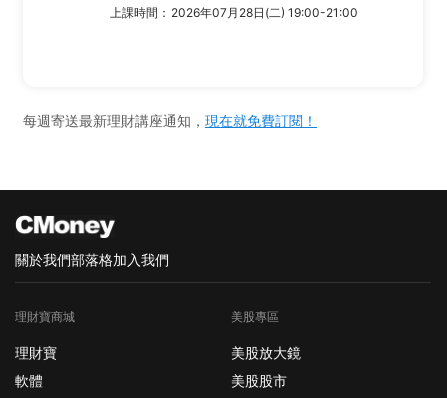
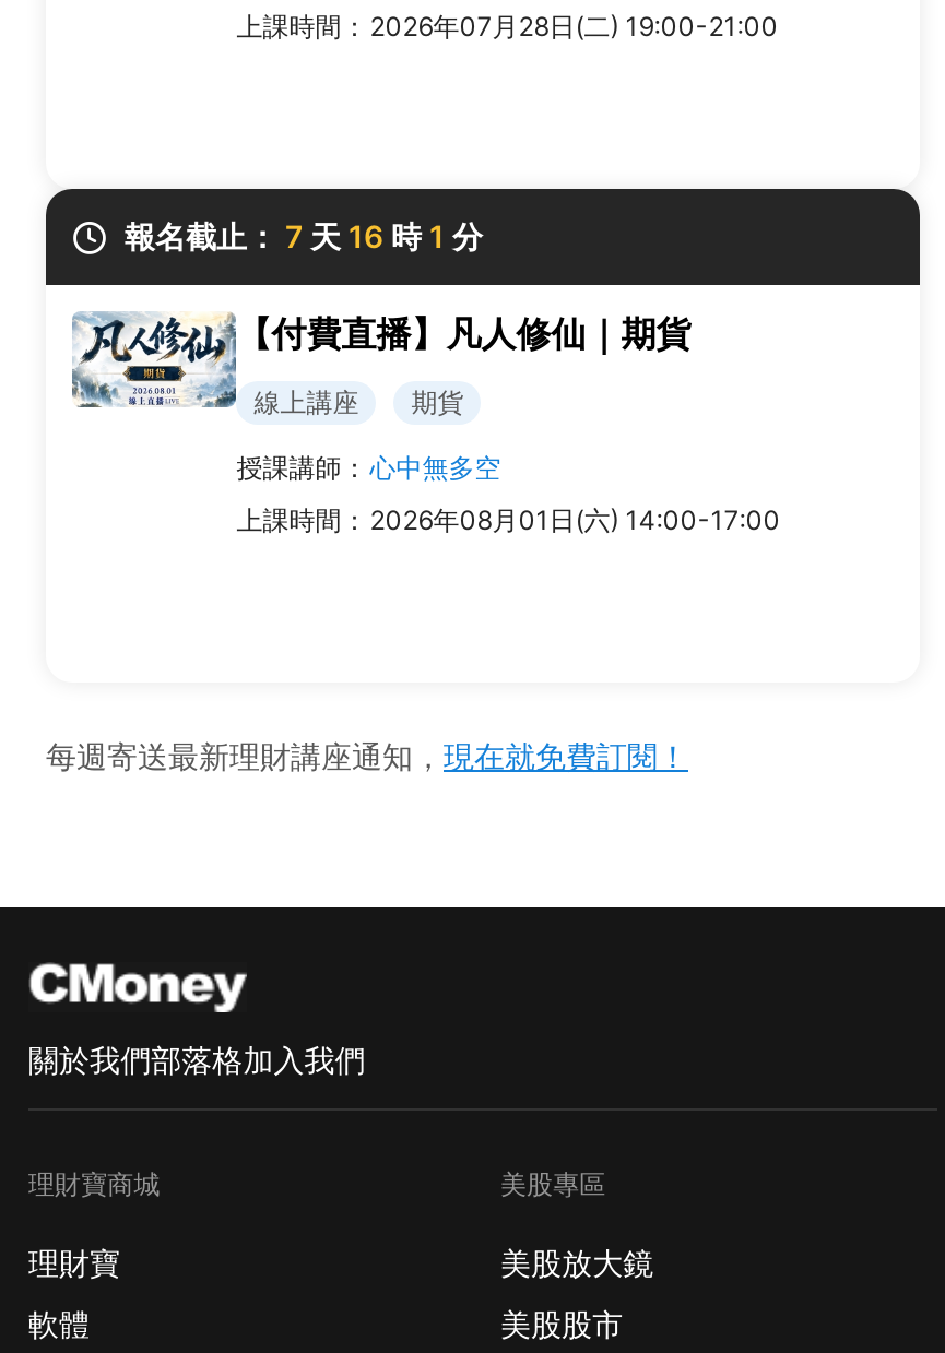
none -> [70,218,780,537] [image] | 報名截止： 7 天 16 時 1 分 | 【付費直播】凡人修仙｜期貨 | 線上講座 | 期貨 | 授課講師：心中無多空 | 上課時間：2026年08月01日(六) 14:00-17:00

